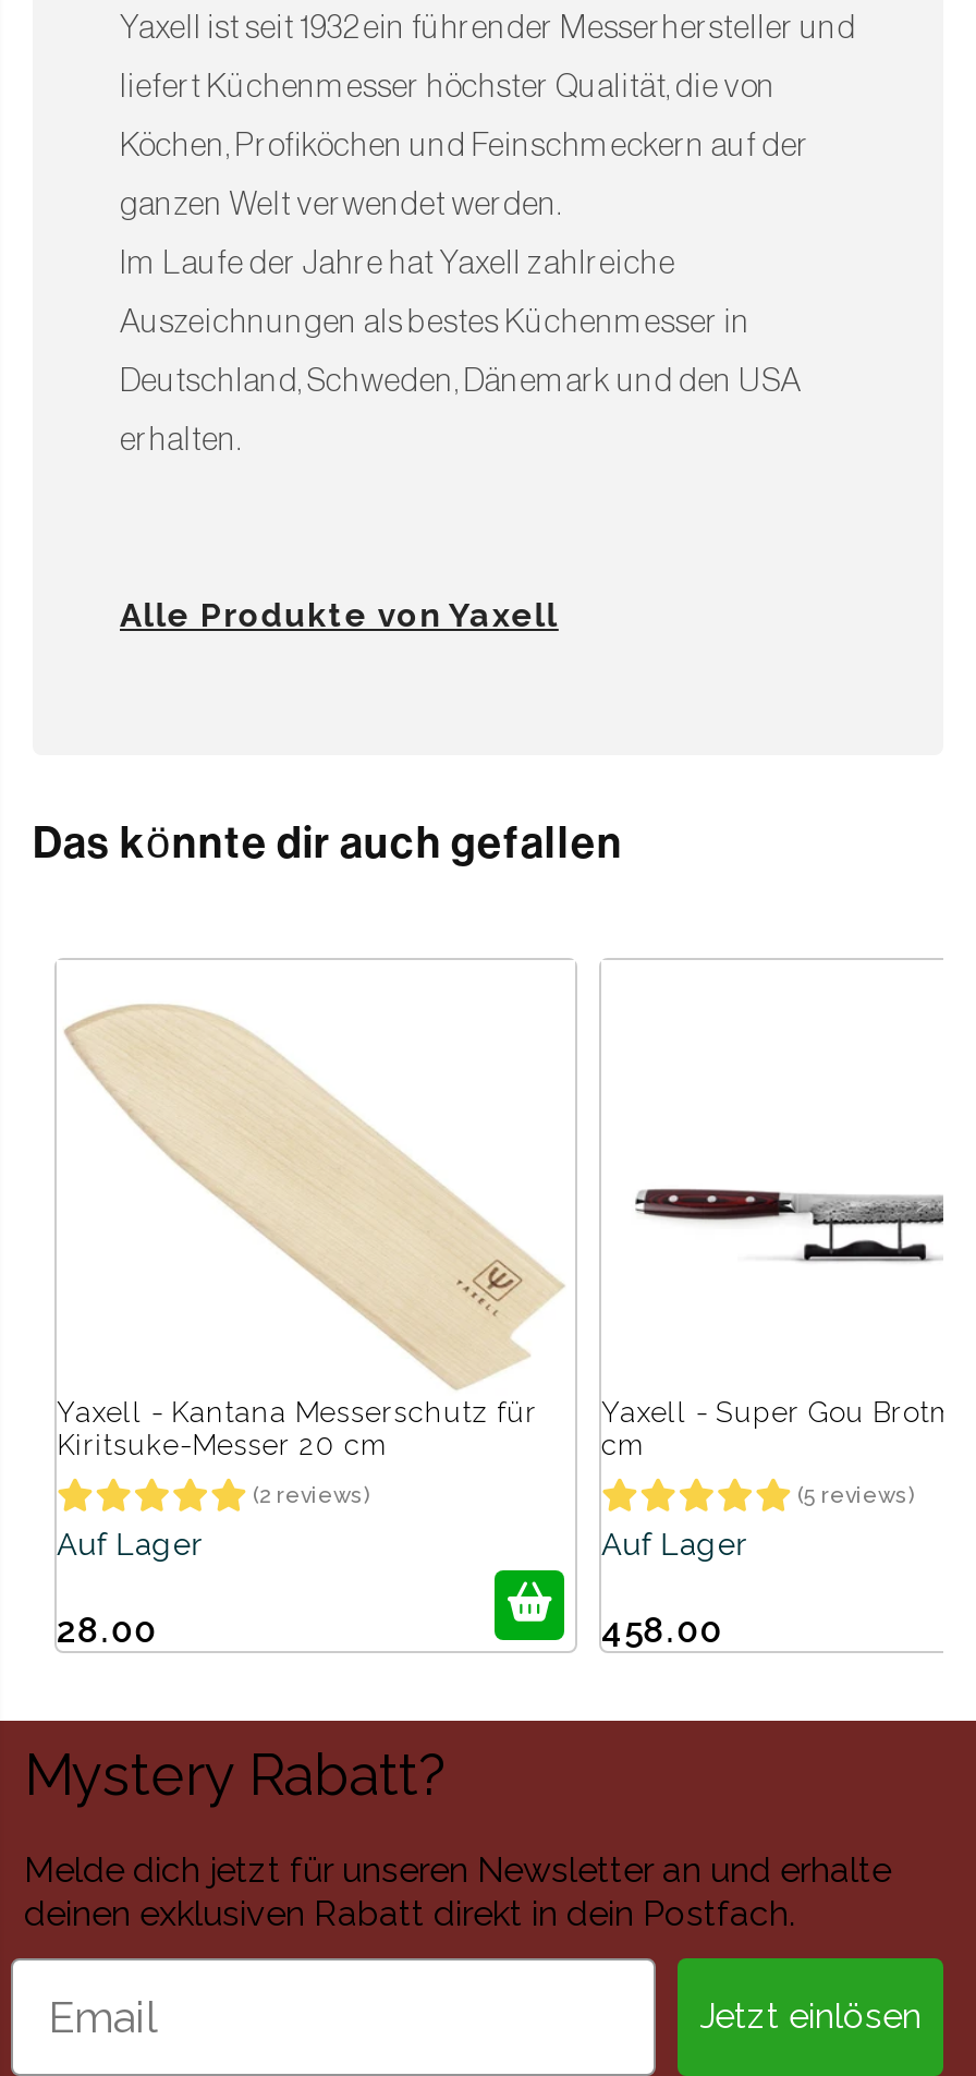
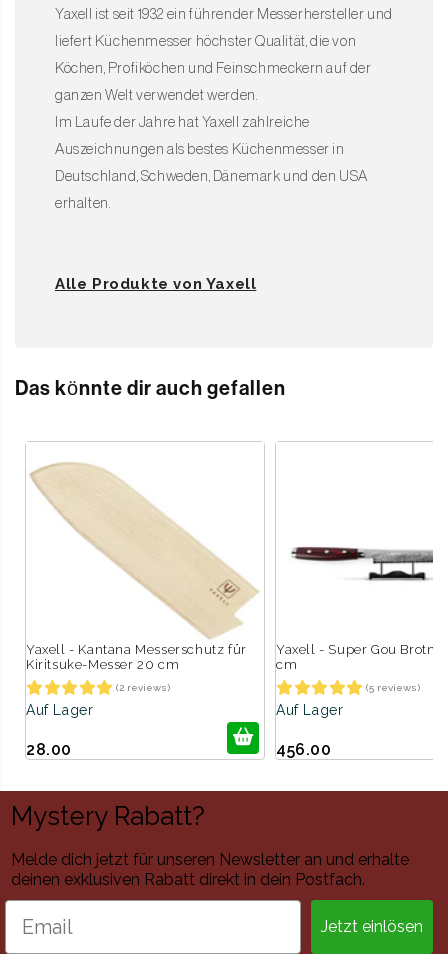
[601,1610,722,1651] 458.00 -> [276,740,332,759] 456.00

